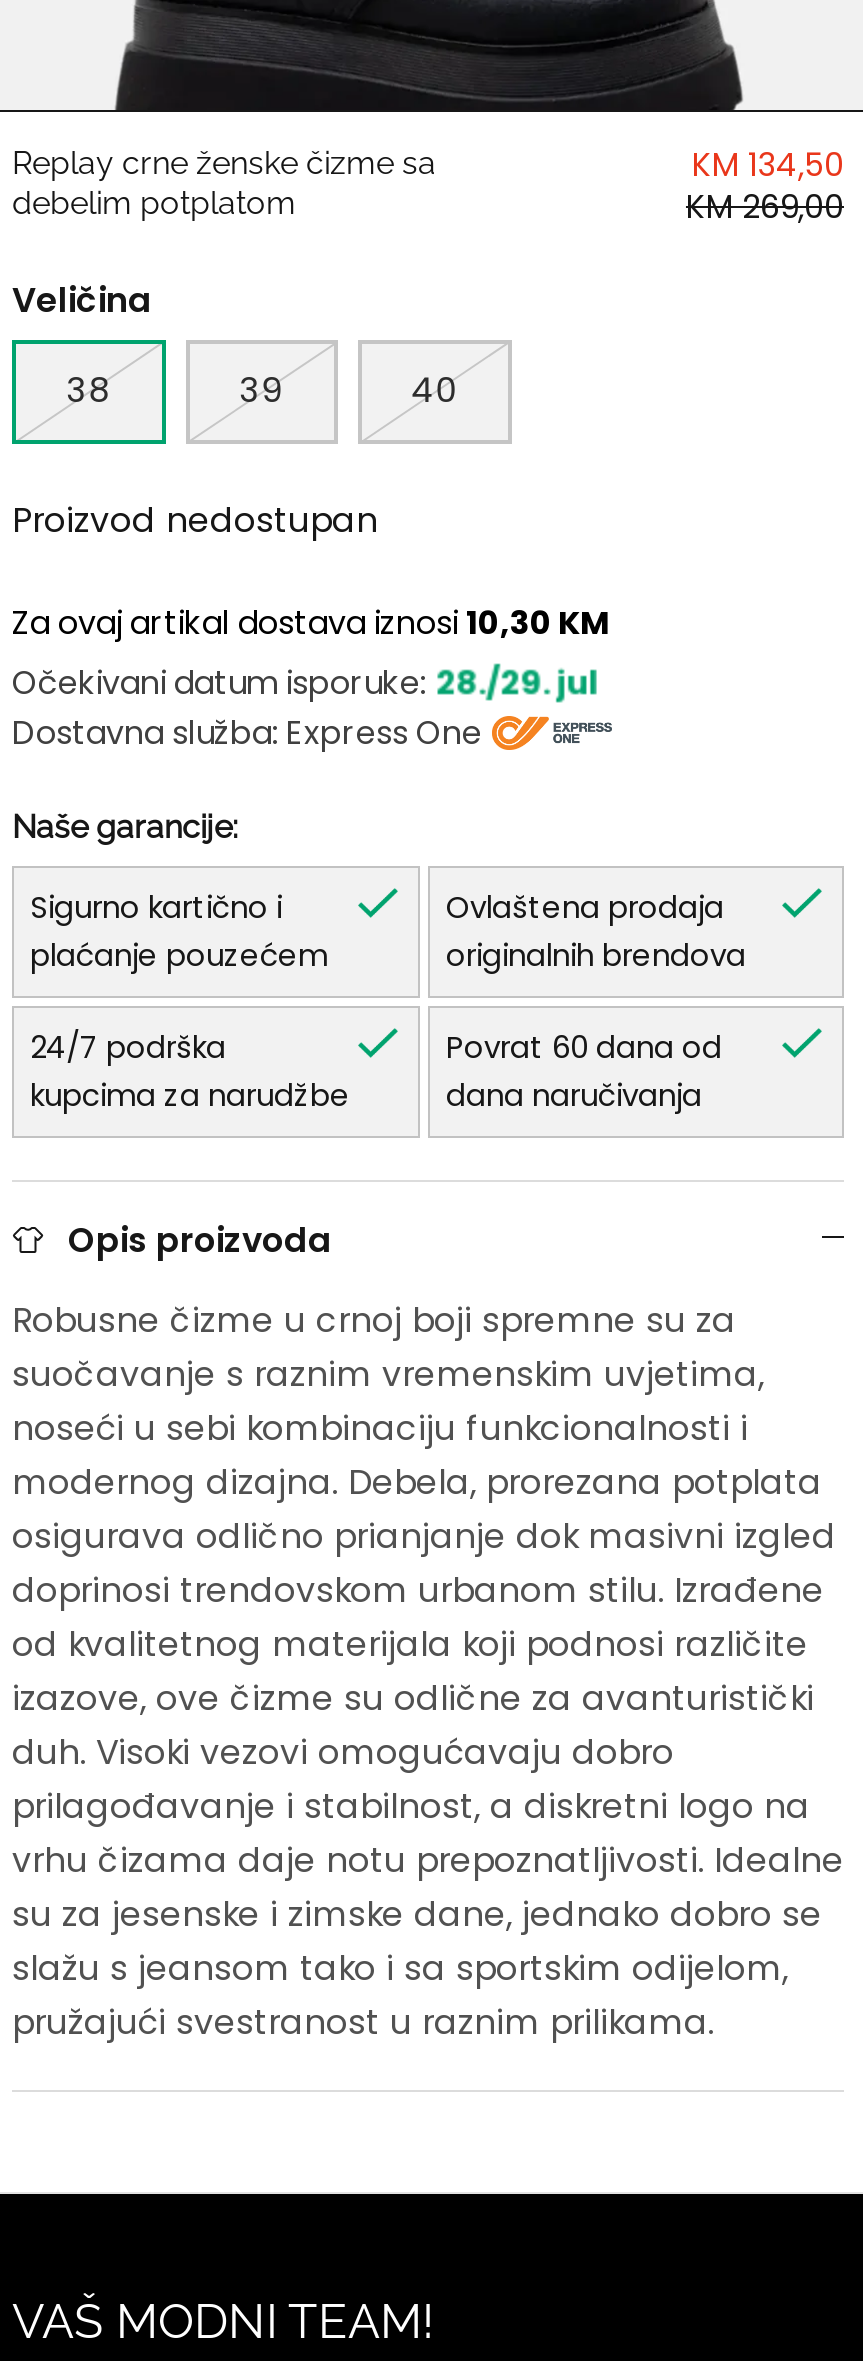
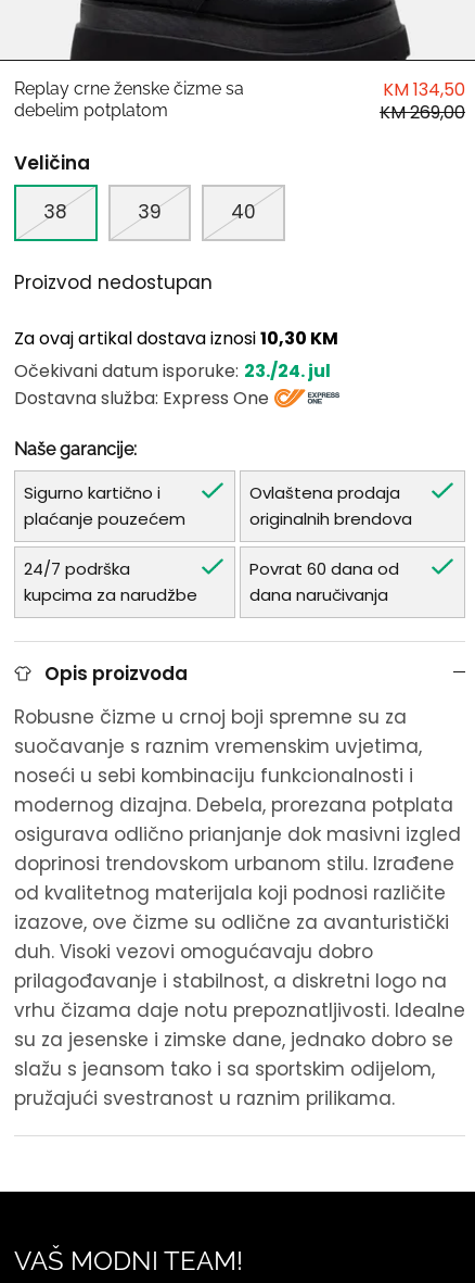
[12,658,602,706] Očekivani datum isporuke: 28./29. jul -> [14,358,331,383] Očekivani datum isporuke: 23./24. jul

